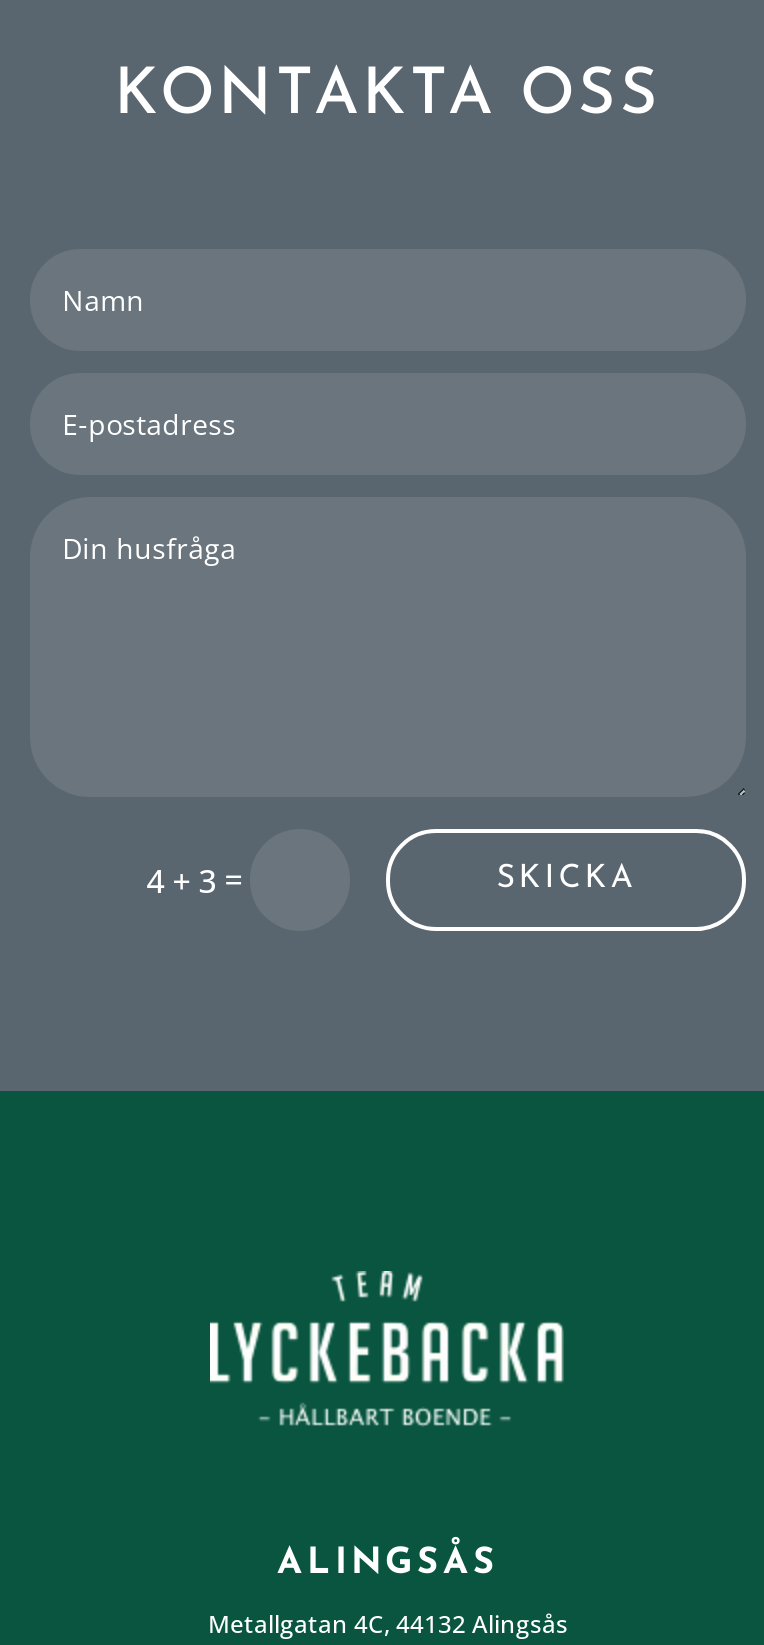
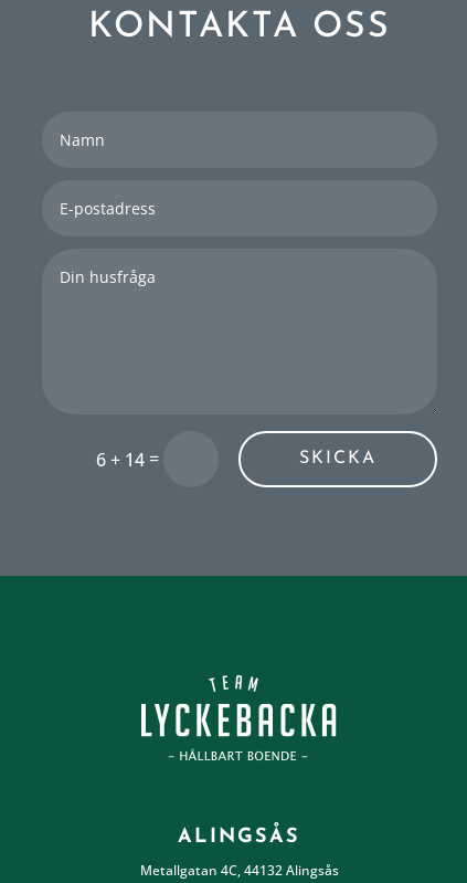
[146,856,250,902] 4 + 3 = -> [96,447,164,473] 6 + 14 =

